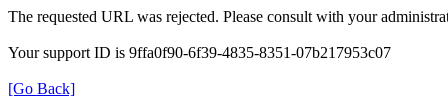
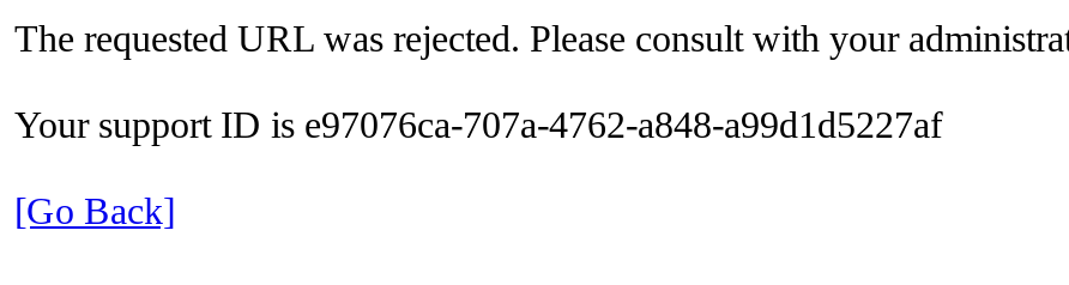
[8,44,391,61] Your support ID is 9ffa0f90-6f39-4835-8351-07b217953c07 -> [14,104,942,145] Your support ID is e97076ca-707a-4762-a848-a99d1d5227af

